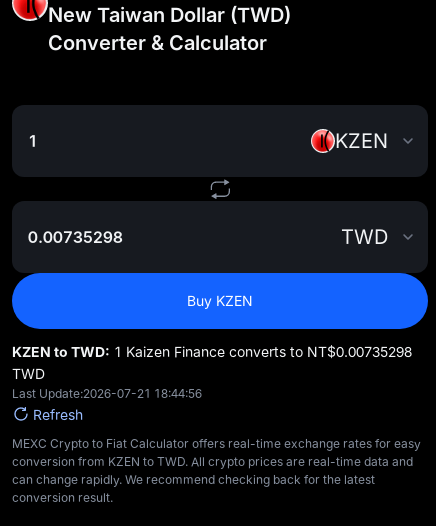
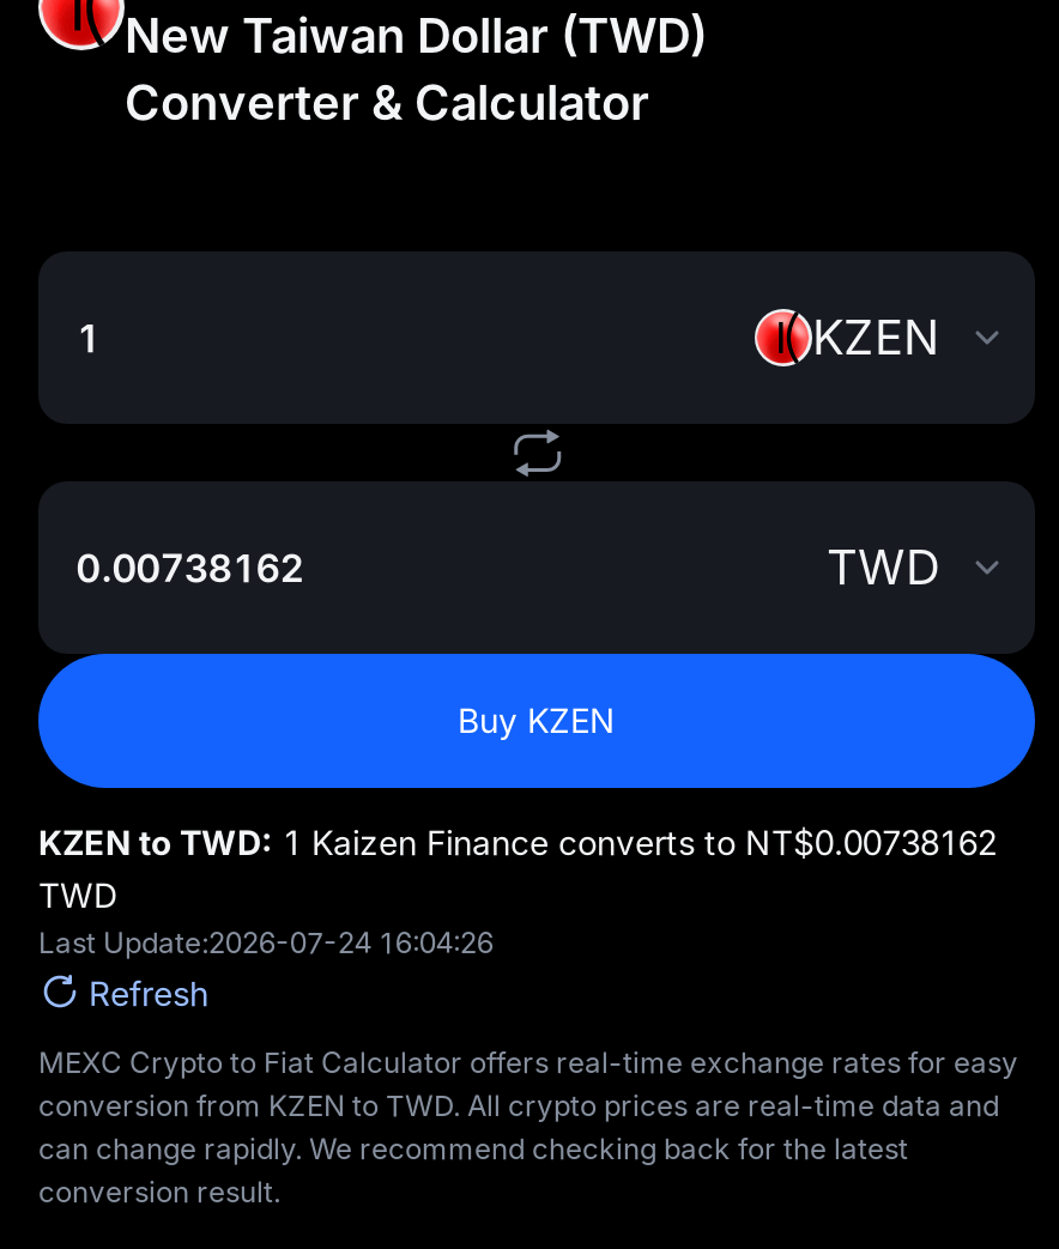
[12,343,412,360] KZEN to TWD: 1 Kaizen Finance converts to NT$0.00735298 -> [38,821,997,862] KZEN to TWD: 1 Kaizen Finance converts to NT$0.00738162
[12,386,202,401] Last Update:2026-07-21 18:44:56 -> [38,924,494,960] Last Update:2026-07-24 16:04:26

